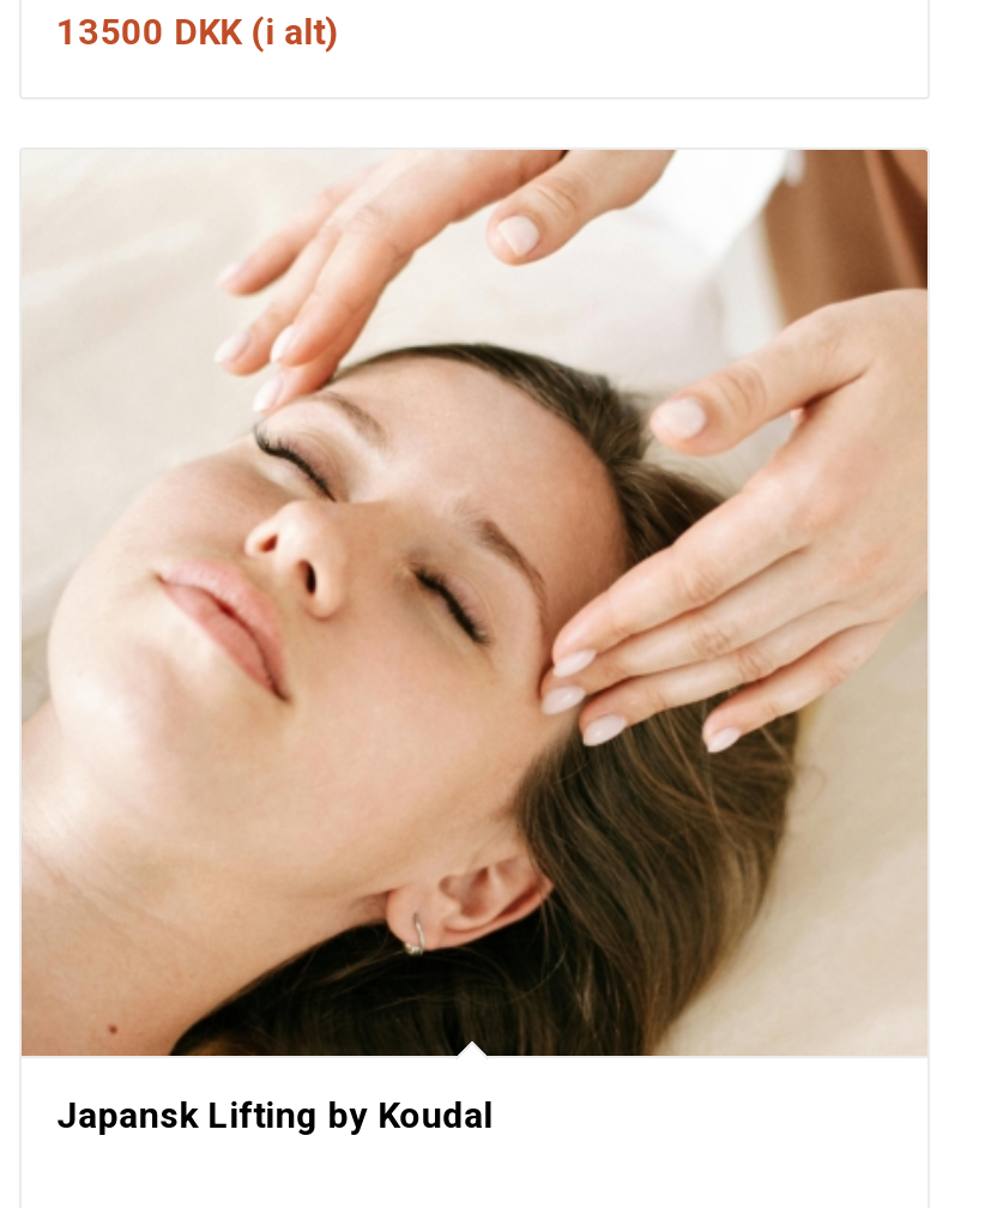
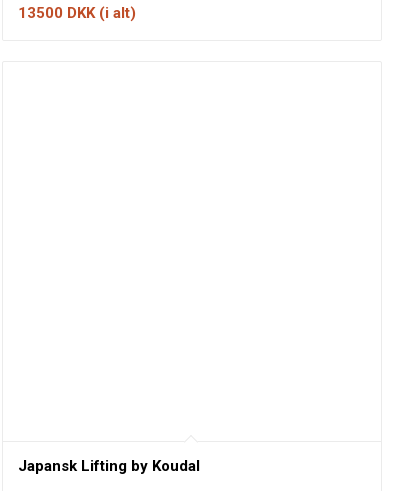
[19,146,930,1059] [image] -> none

